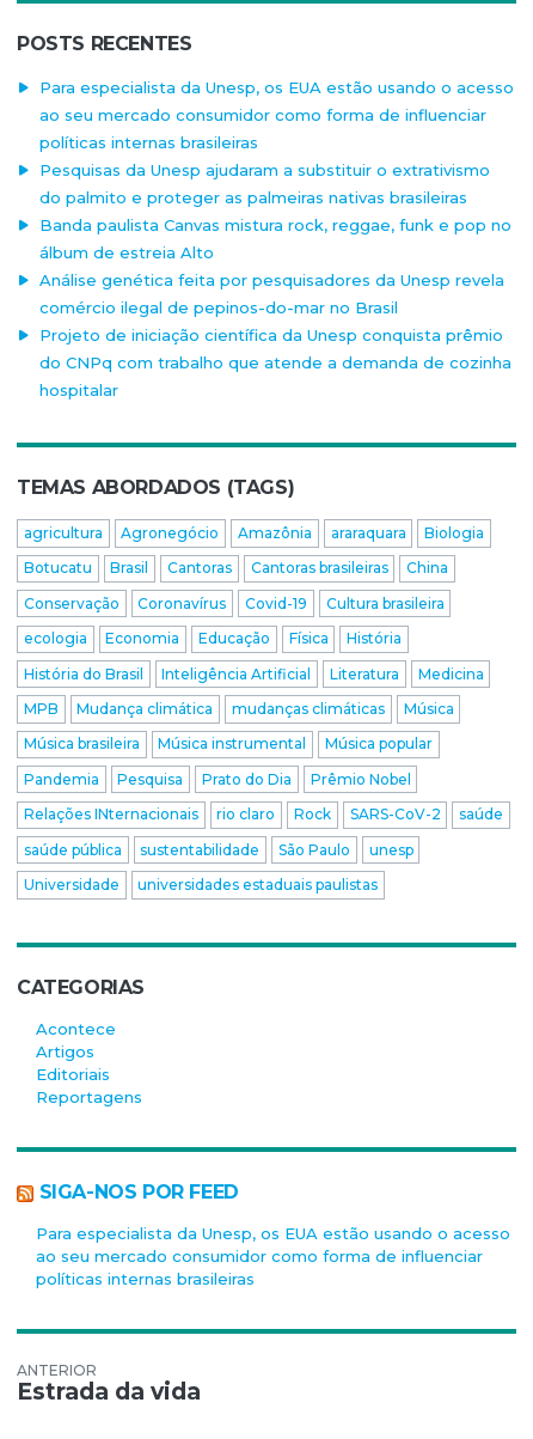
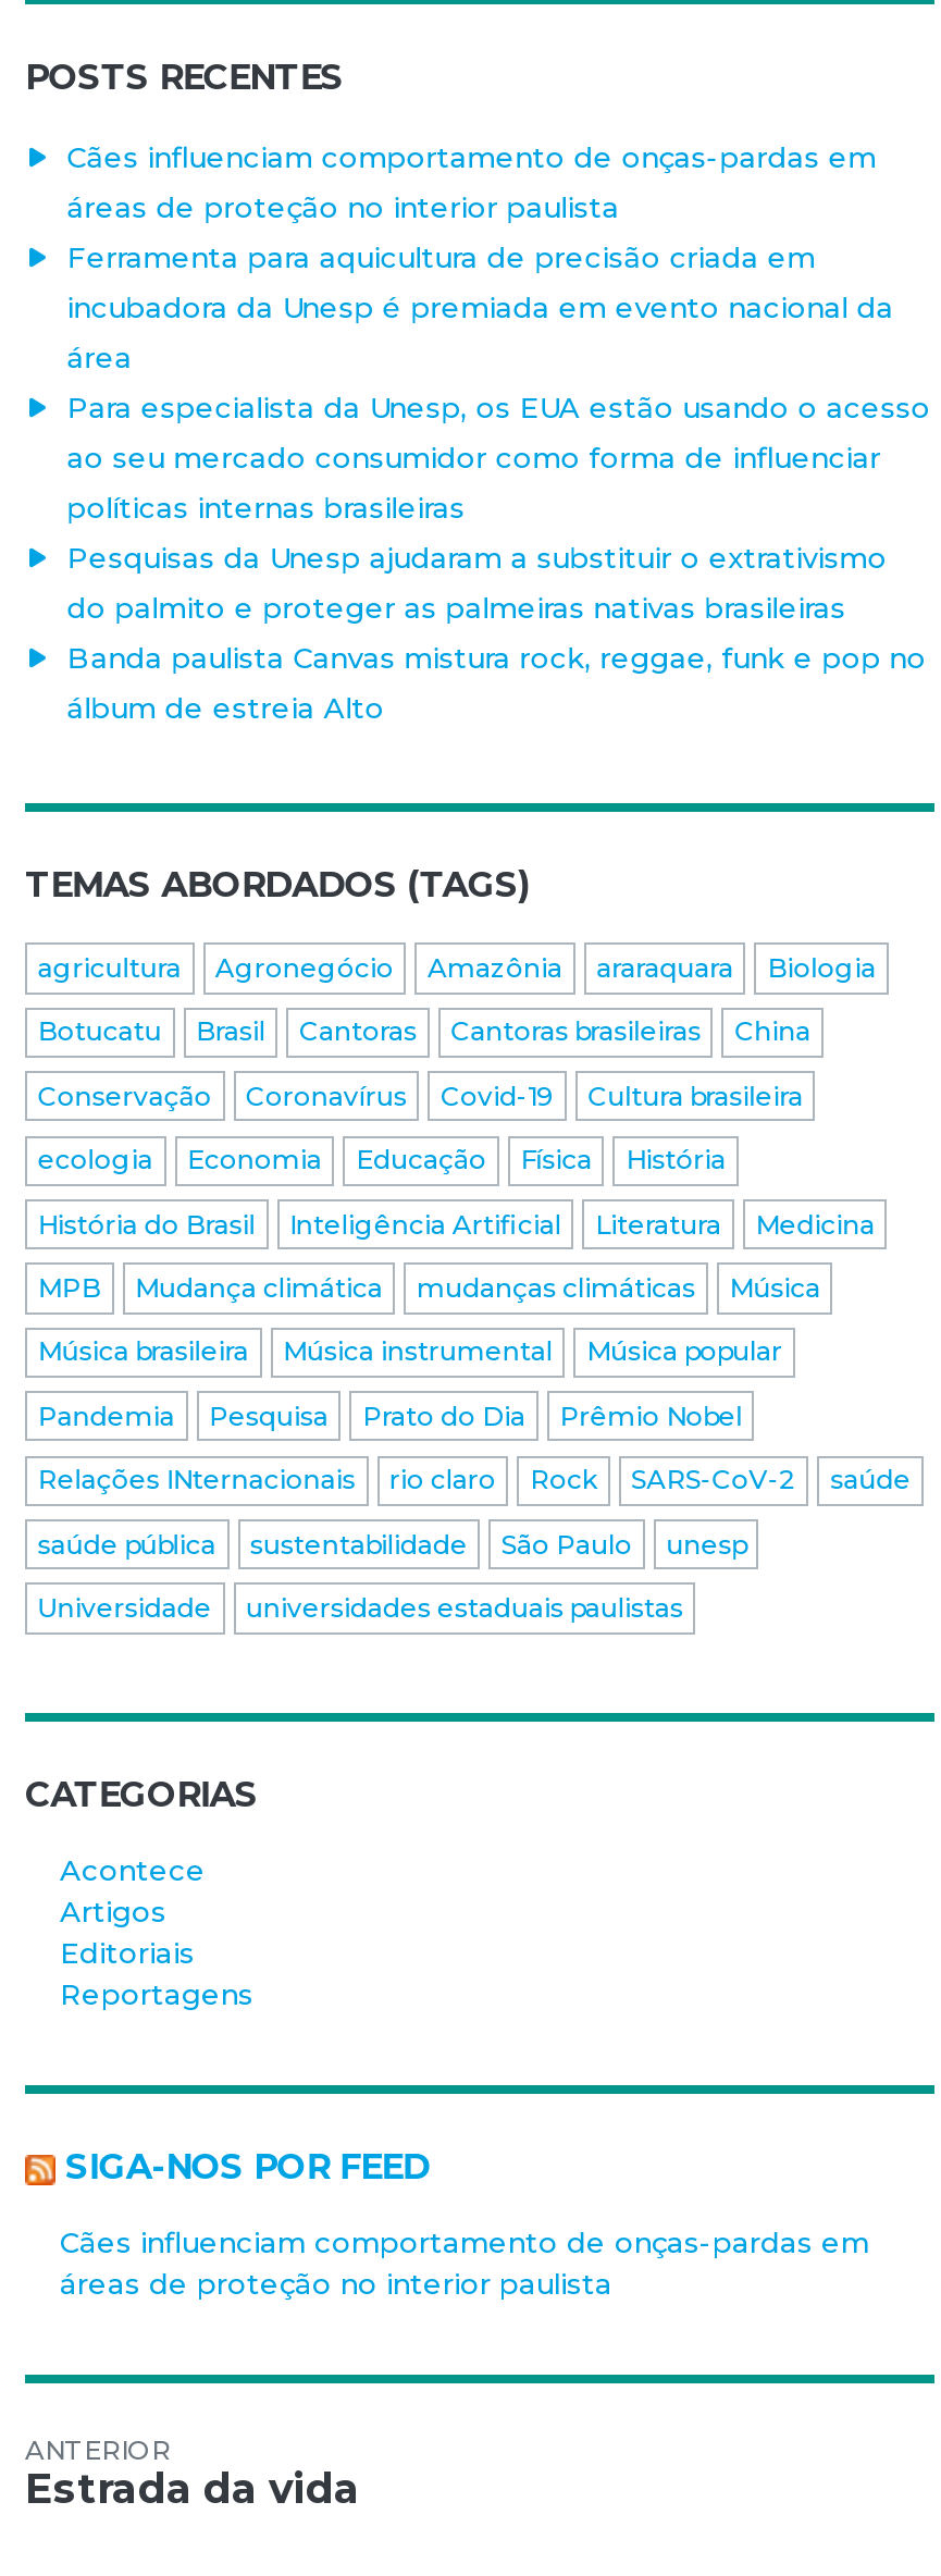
none -> [67,139,894,374] Cães influenciam comportamento de onças-pardas em | áreas de proteção no interior paulista | Ferramenta para aquicultura de precisão criada em | incubadora da Unesp é premiada em evento nacional da | área
moved [40,78,514,262] -> [67,390,931,725]: Para especialista da Unesp, os EUA estão usando o acesso | ao seu mercado consumidor como forma de influenciar | políticas internas brasileiras | Pesquisas da Unesp ajudaram a substituir o extrativismo | do palmito e proteger as palmeiras nativas brasileiras | Banda paulista Canvas mistura rock, reggae, funk e pop no | álbum de estreia Alto
[40,270,512,400] Análise genética feita por pesquisadores da Unesp revela | comércio ilegal de pepinos-do-mar no Brasil | Projeto de iniciação científica da Unesp conquista prêmio | do CNPq com trabalho que atende a demanda de cozinha | hospitalar -> none
[36,1224,510,1289] Para especialista da Unesp, os EUA estão usando o acesso | ao seu mercado consumidor como forma de influenciar | políticas internas brasileiras -> [60,2225,869,2301] Cães influenciam comportamento de onças-pardas em | áreas de proteção no interior paulista

